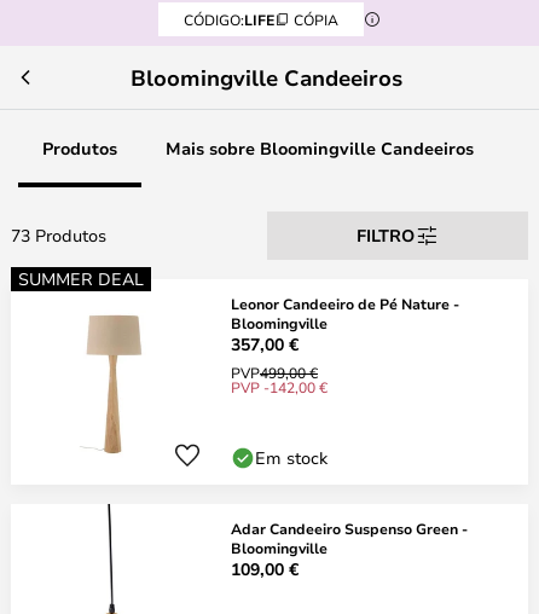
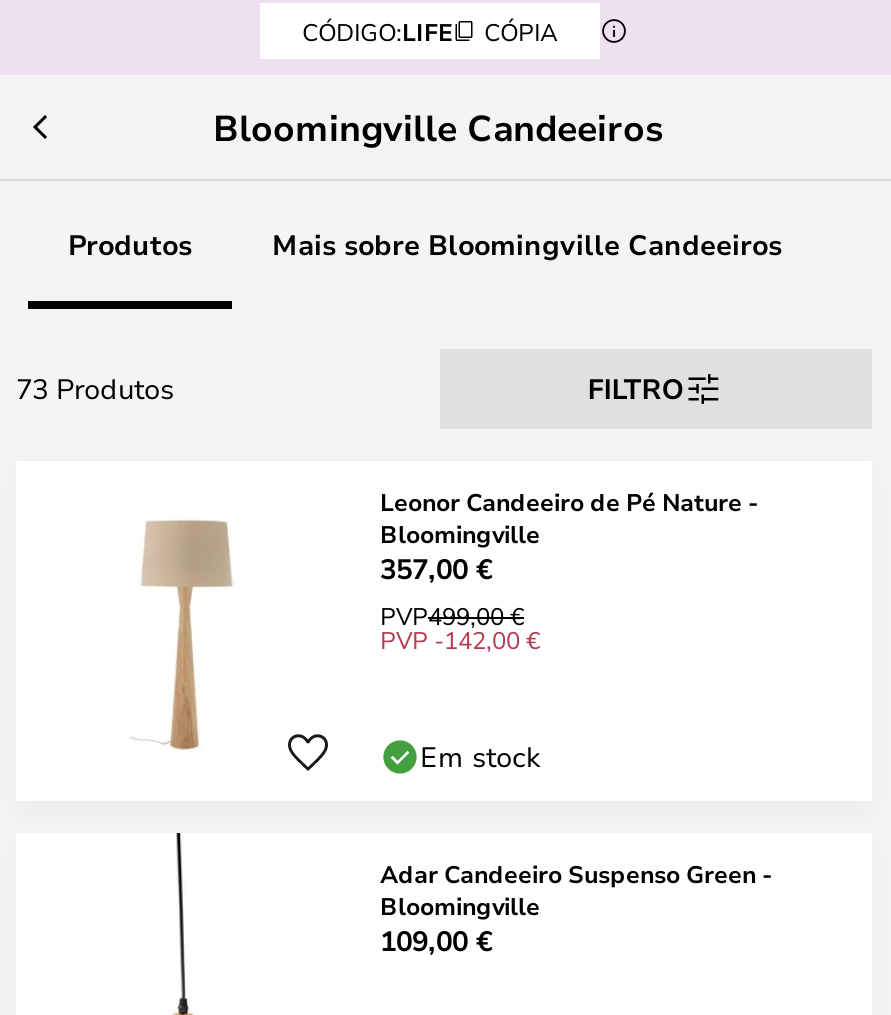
[18,267,144,290] SUMMER DEAL -> none

